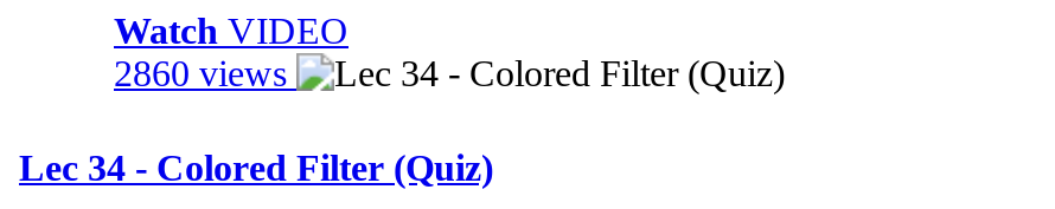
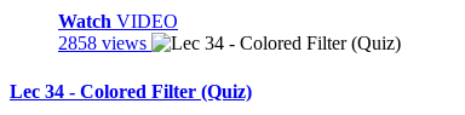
[114,54,296,94] 2860 views -> [58,33,151,54] 2858 views

